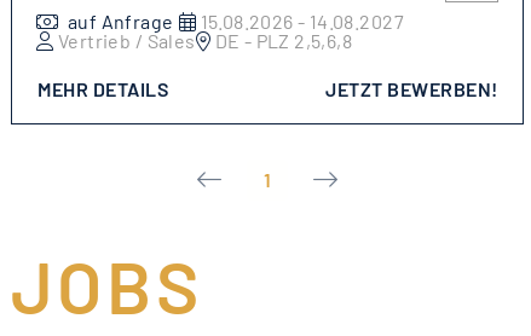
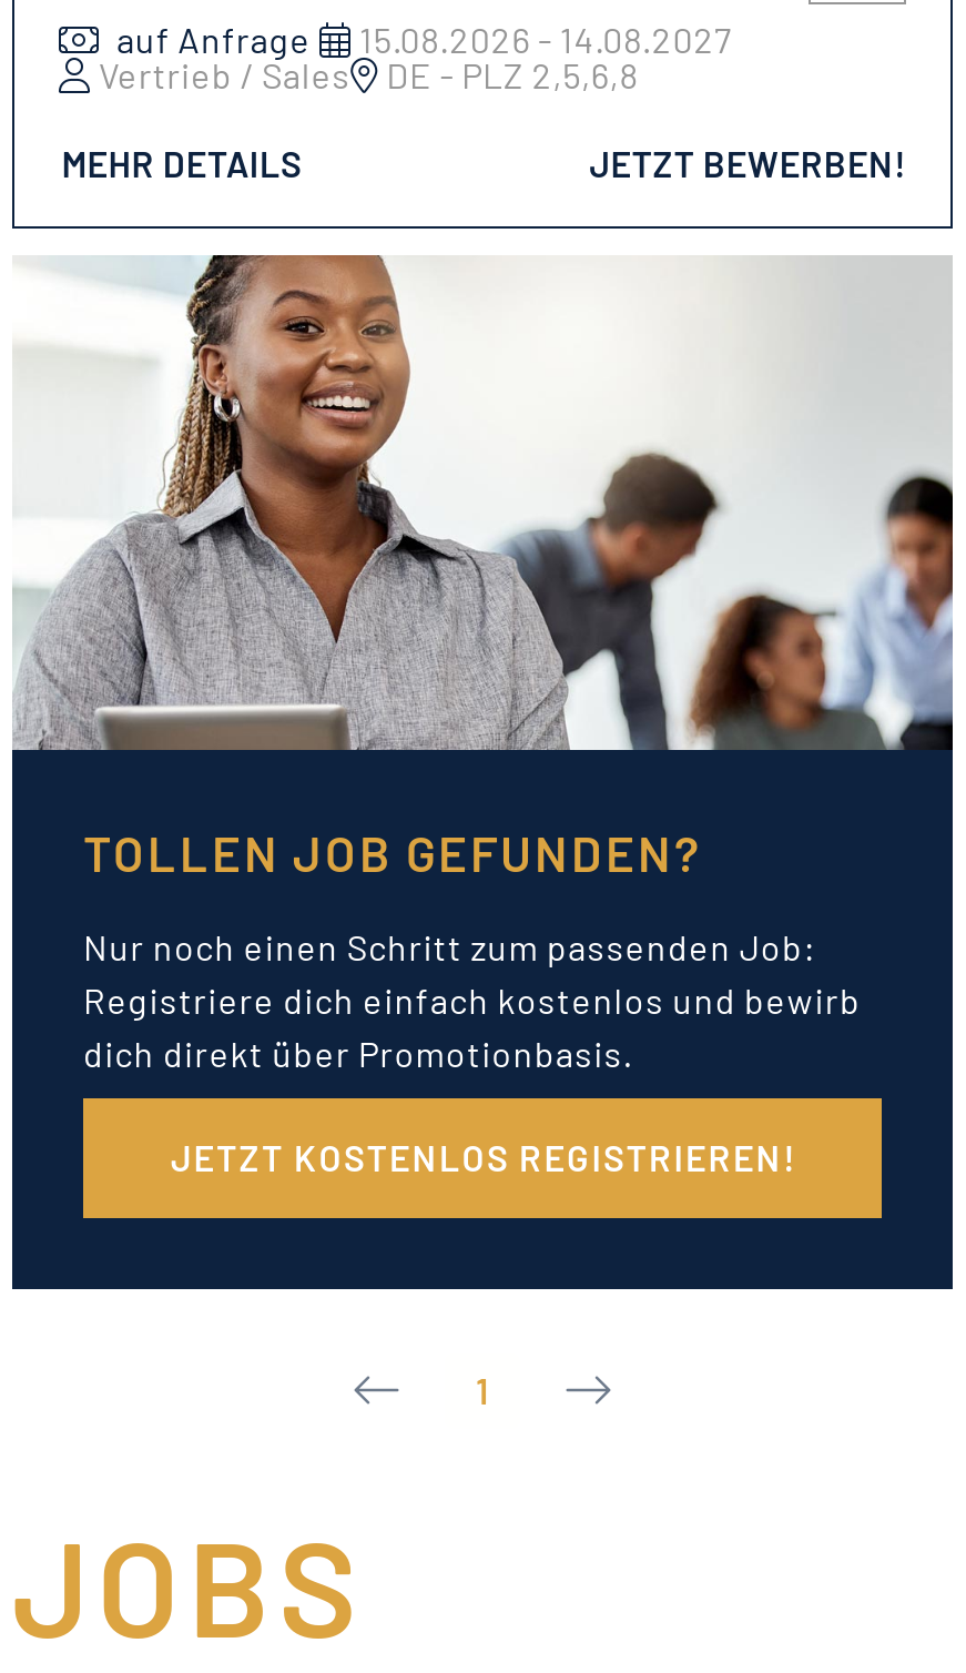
none -> [12,253,953,1289] [image] | TOLLEN JOB GEFUNDEN? | Nur noch einen Schritt zum passenden Job: | Registriere dich einfach kostenlos und bewirb | dich direkt über Promotionbasis. | JETZT KOSTENLOS REGISTRIEREN!

